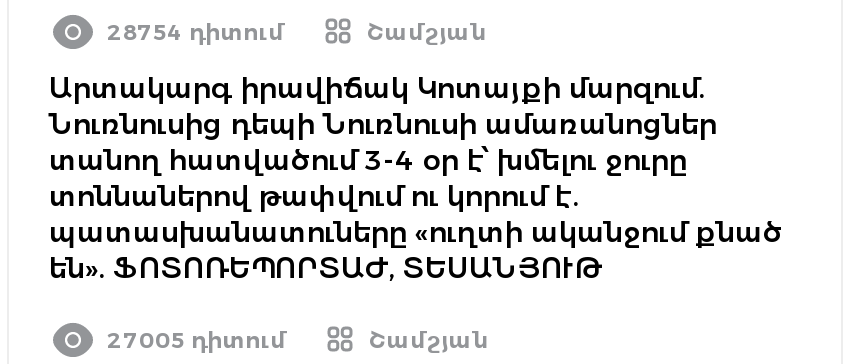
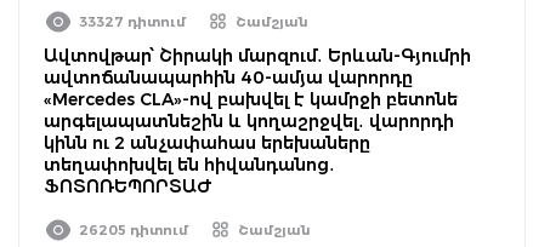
[107,17,285,45] 28754 դիտում -> [79,13,186,30] 33327 դիտում
[49,69,783,285] Արտակարգ իրավիճակ Կոտայքի մարզում. | Նուռնուսից դեպի Նուռնուսի ամառանոցներ | տանող հատվածում 3-4 օր է՝ խմելու ջուրը | տոննաներով թափվում ու կորում է. | պատասխանատուները «ուղտի ականջում քնած | են». ՖՈՏՈՌԵՊՈՐՏԱԺ, ՏԵՍԱՆՅՈՒԹ -> [44,44,471,197] Ավտովթար՝ Շիրակի մարզում․ Երևան-Գյումրի | ավտոճանապարհին 40-ամյա վարորդը | «Mercedes CLA»-ով բախվել է կամրջի բետոնե | արգելապատնեշին և կողաշրջվել․ վարորդի | կինն ու 2 անչափահաս երեխաները | տեղափոխվել են հիվանդանոց․ | ՖՈՏՈՌԵՊՈՐՏԱԺ
[107,325,287,353] 27005 դիտում -> [79,221,188,238] 26205 դիտում

